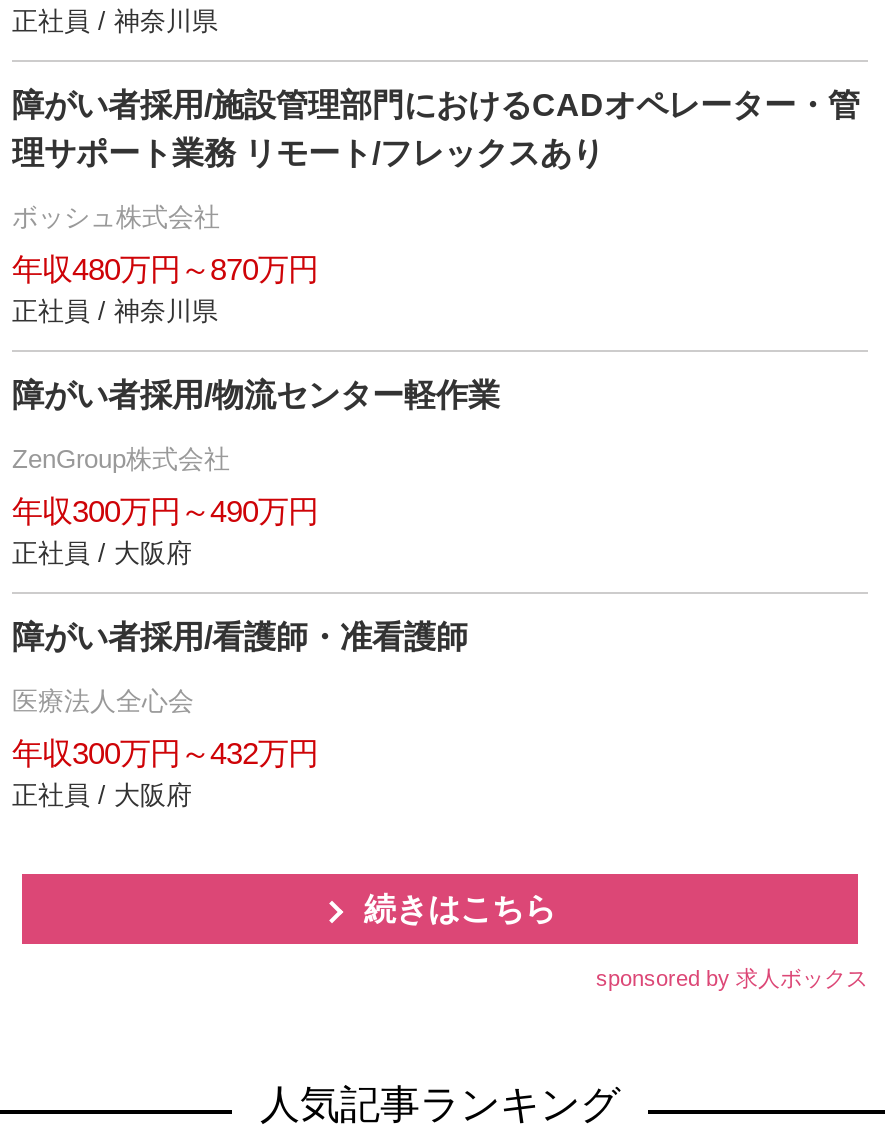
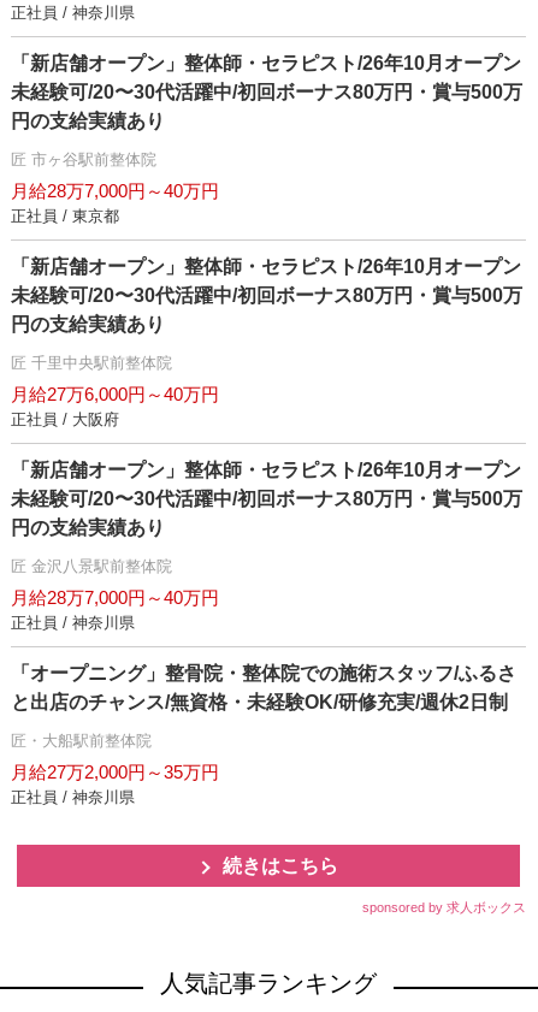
[12,88,860,170] 障がい者採用/施設管理部門におけるCADオペレーター・管 | 理サポート業務 リモート/フレックスあり -> [11,53,522,131] 「新店舗オープン」整体師・セラピスト/26年10月オープン | 未経験可/20〜30代活躍中/初回ボーナス80万円・賞与500万 | 円の支給実績あり
[12,202,220,232] ボッシュ株式会社 -> [11,150,156,168] 匠 市ヶ谷駅前整体院
[12,252,318,326] 年収480万円～870万円 | 正社員 / 神奈川県 -> [11,180,219,225] 月給28万7,000円～40万円 | 正社員 / 東京都
[12,378,500,412] 障がい者採用/物流センター軽作業 -> [11,256,522,335] 「新店舗オープン」整体師・セラピスト/26年10月オープン | 未経験可/20〜30代活躍中/初回ボーナス80万円・賞与500万 | 円の支給実績あり
[12,444,230,474] ZenGroup株式会社 -> [11,354,172,372] 匠 千里中央駅前整体院
[12,494,318,528] 年収300万円～490万円 -> [11,384,219,404] 月給27万6,000円～40万円
[12,620,468,810] 障がい者採用/看護師・准看護師 | 医療法人全心会 | 年収300万円～432万円 | 正社員 / 大阪府 -> [11,460,522,806] 「新店舗オープン」整体師・セラピスト/26年10月オープン | 未経験可/20〜30代活躍中/初回ボーナス80万円・賞与500万 | 円の支給実績あり | 匠 金沢八景駅前整体院 | 月給28万7,000円～40万円 | 正社員 / 神奈川県 | 「オープニング」整骨院・整体院での施術スタッフ/ふるさ | と出店のチャンス/無資格・未経験OK/研修充実/週休2日制 | 匠・大船駅前整体院 | 月給27万2,000円～35万円 | 正社員 / 神奈川県

